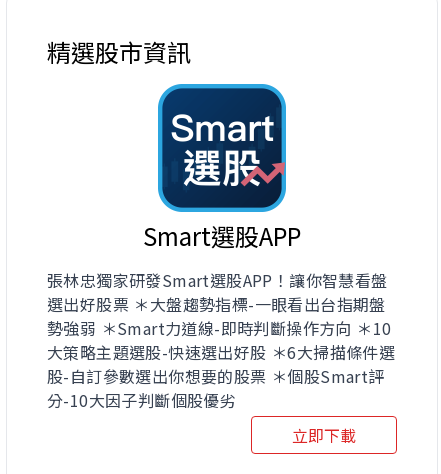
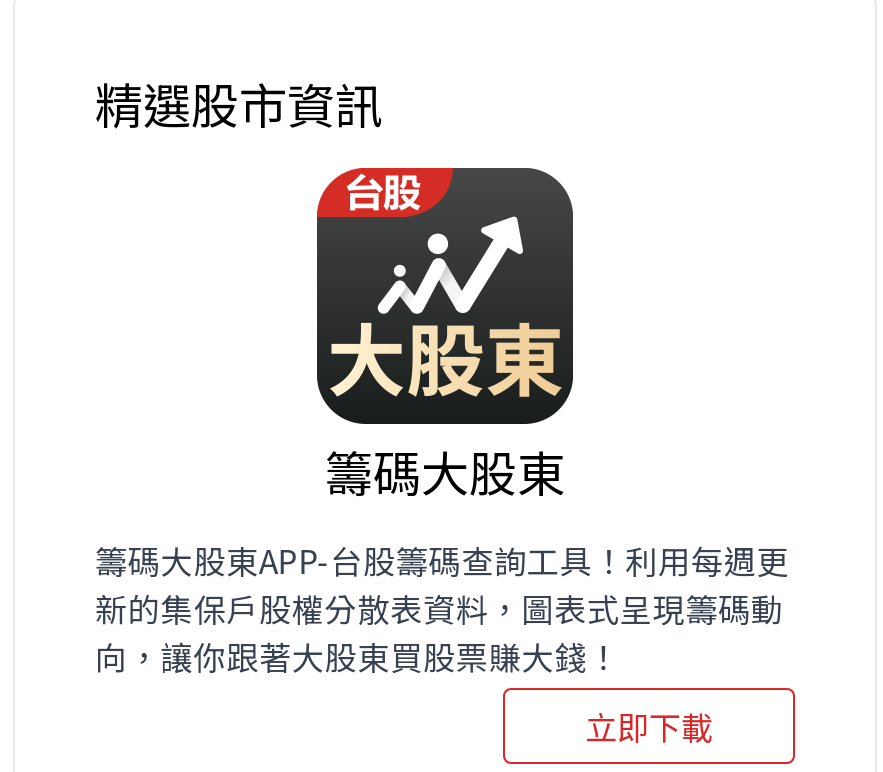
[157,83,287,210] [image] -> [315,166,575,276] [image]
[47,218,395,412] Smart選股APP | 張林忠獨家研發Smart選股APP！讓你智慧看盤 | 選出好股票 ＊大盤趨勢指標-一眼看出台指期盤 | 勢強弱 ＊Smart力道線-即時判斷操作方向 ＊10 | 大策略主題選股-快速選出好股 ＊6大掃描條件選 | 股-自訂參數選出你想要的股票 ＊個股Smart評 | 分-10大因子判斷個股優劣 -> [95,435,789,679] 籌碼大股東 | 籌碼大股東APP-台股籌碼查詢工具！利用每週更 | 新的集保戶股權分散表資料，圖表式呈現籌碼動 | 向，讓你跟著大股東買股票賺大錢！

